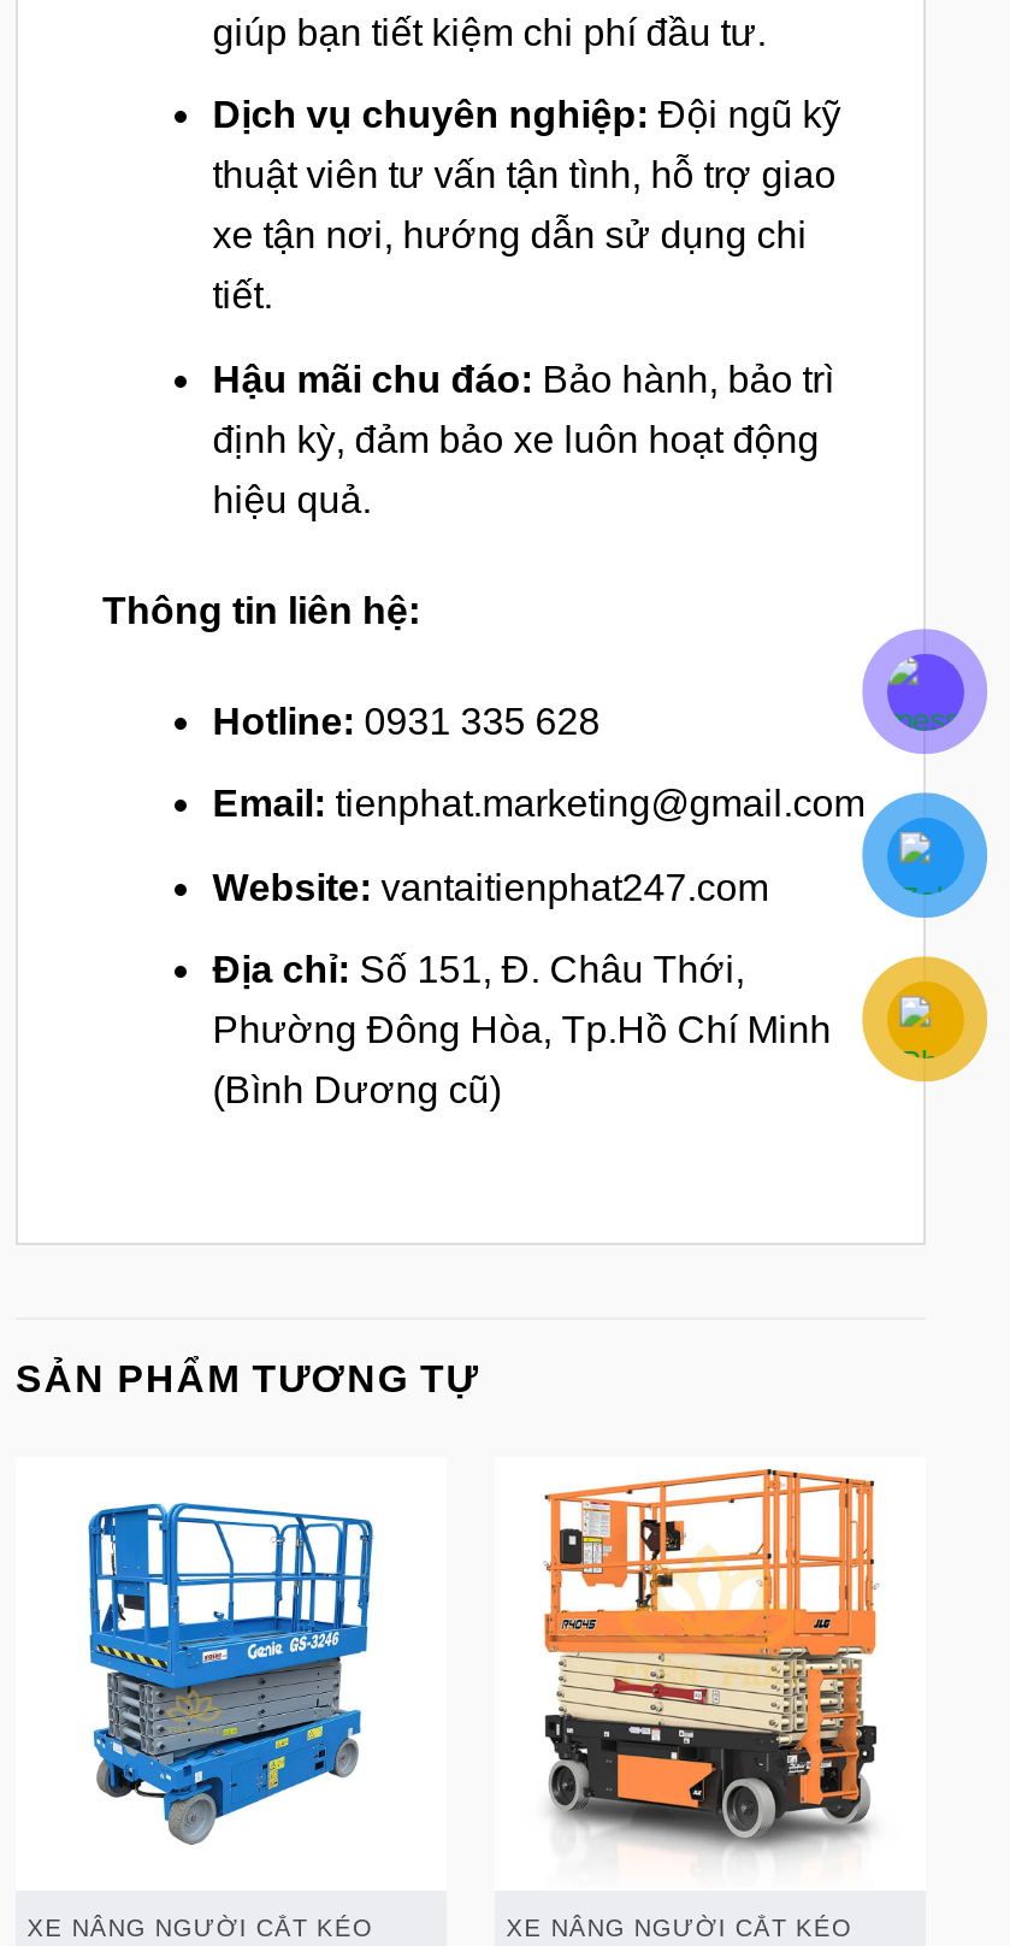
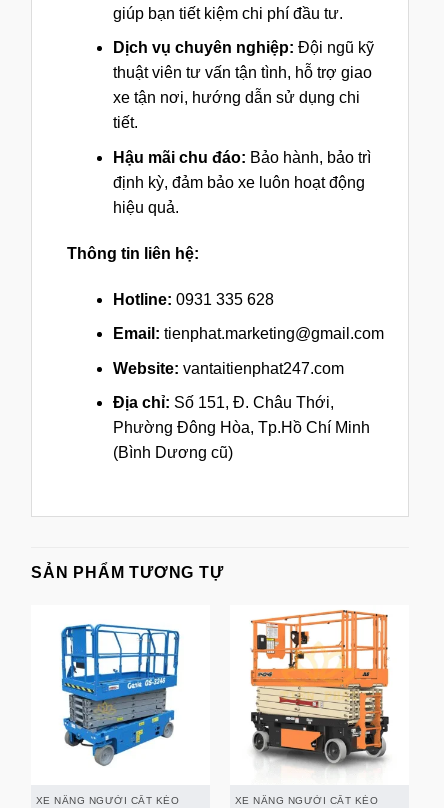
[861,629,988,754] [image] -> none
[861,790,991,920] [image] -> none
[861,954,991,1084] [image] -> none

